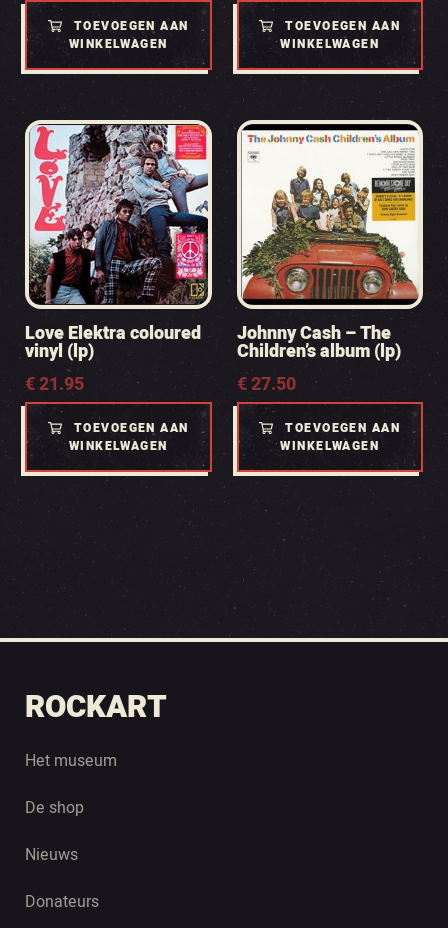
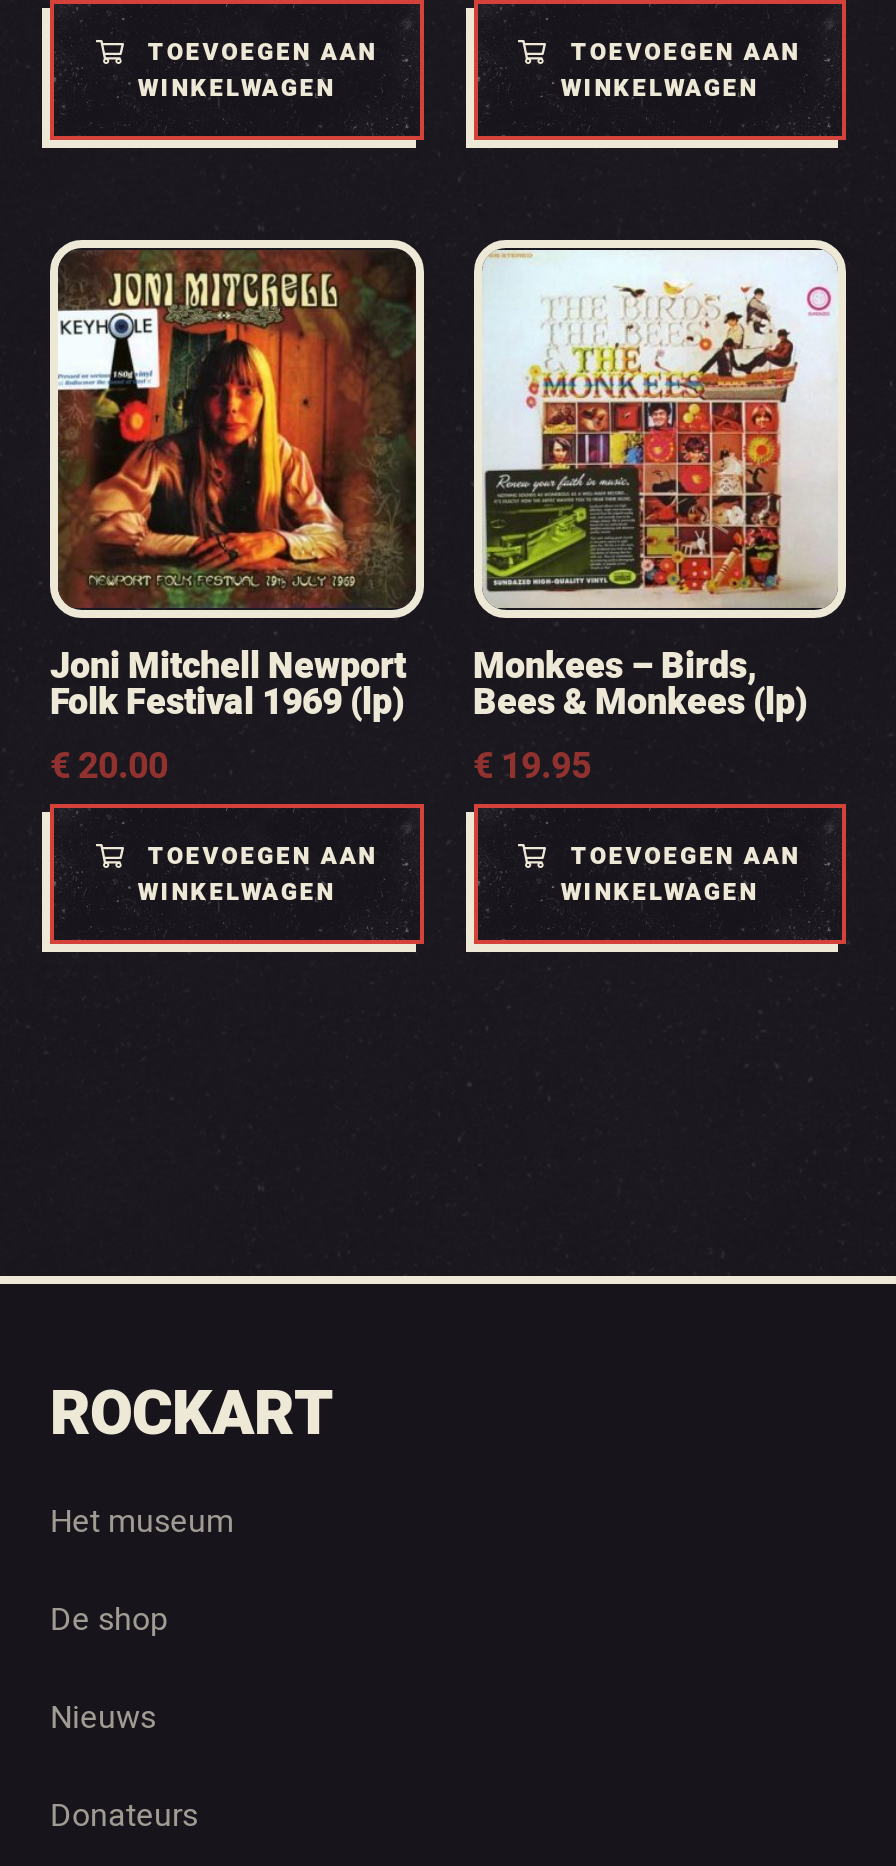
[25,124,209,397] [image] | Love Elektra coloured | vinyl (lp) | €21.95 -> [50,248,418,794] [image] | Joni Mitchell Newport | Folk Festival 1969 (lp) | €20.00
[236,124,418,397] [image] | Johnny Cash – The | Children’s album (lp) | €27.50 -> [473,250,836,794] [image] | Monkees – Birds, | Bees & Monkees (lp) | €19.95

